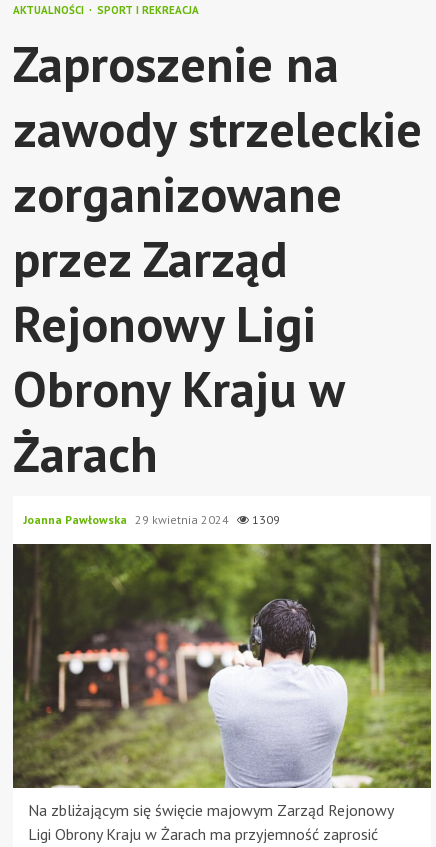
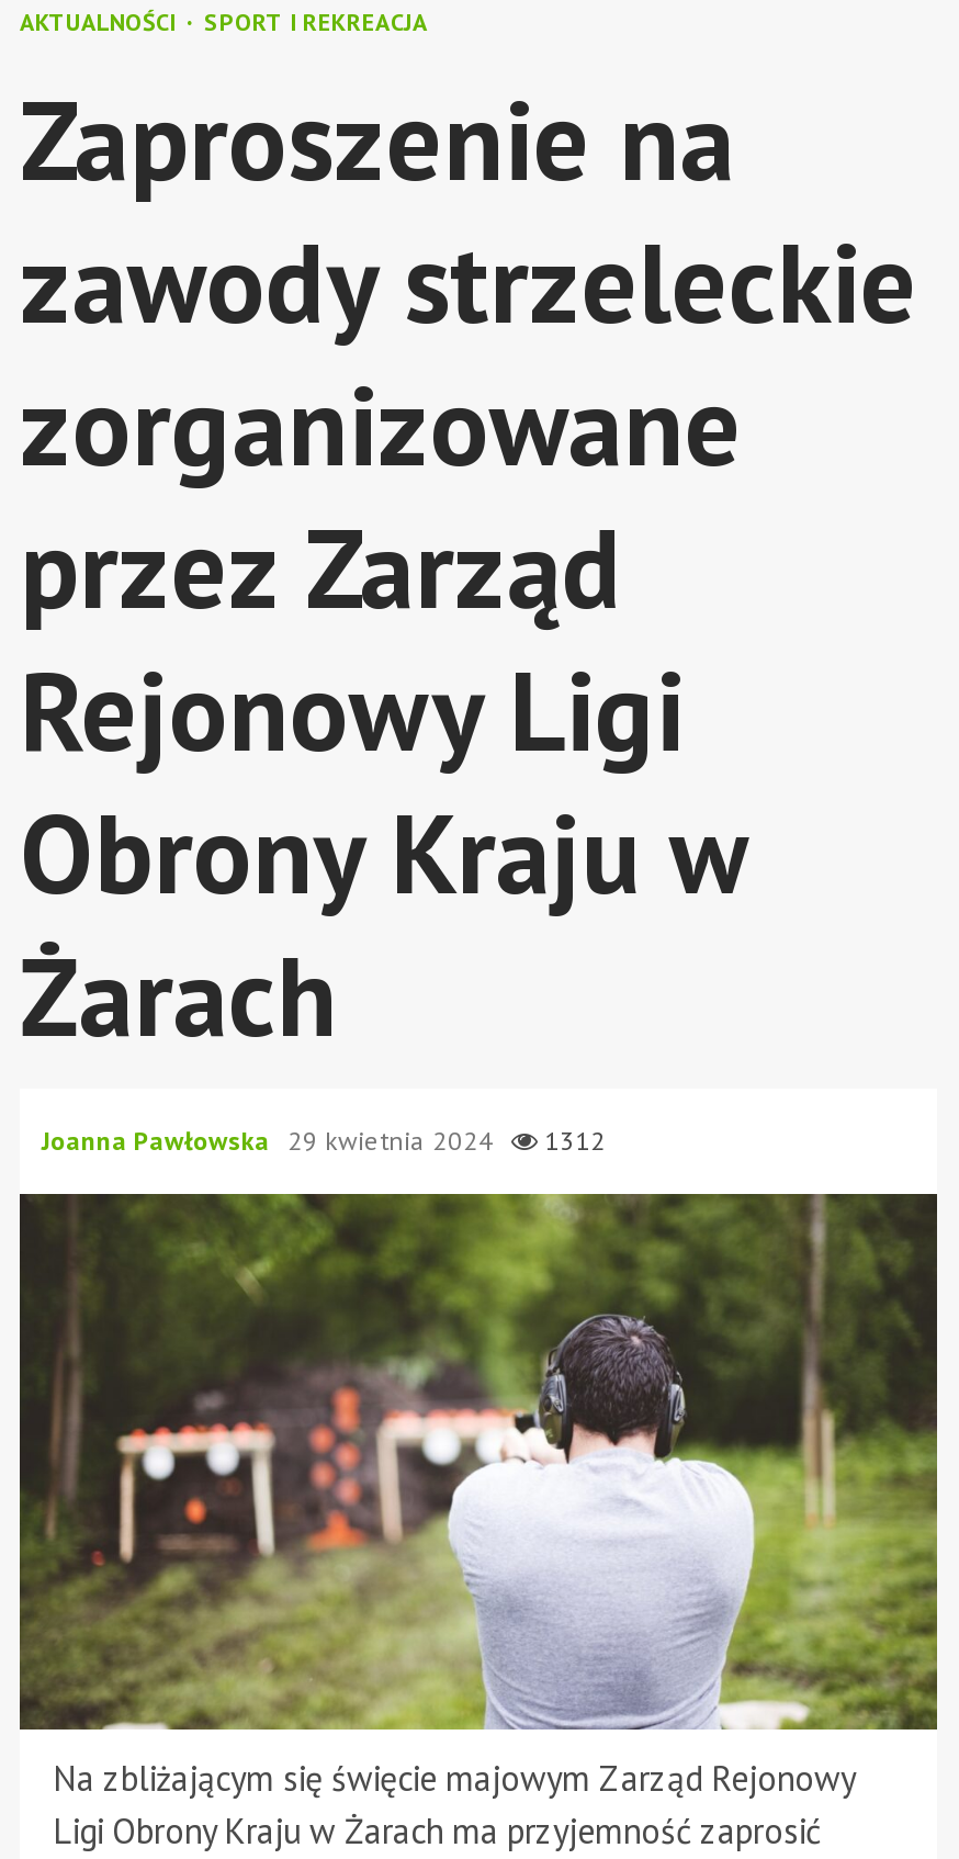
[23,512,280,527] Joanna Pawłowska 29 kwietnia 2024 1309 -> [42,1124,606,1157] Joanna Pawłowska 29 kwietnia 2024 1312

